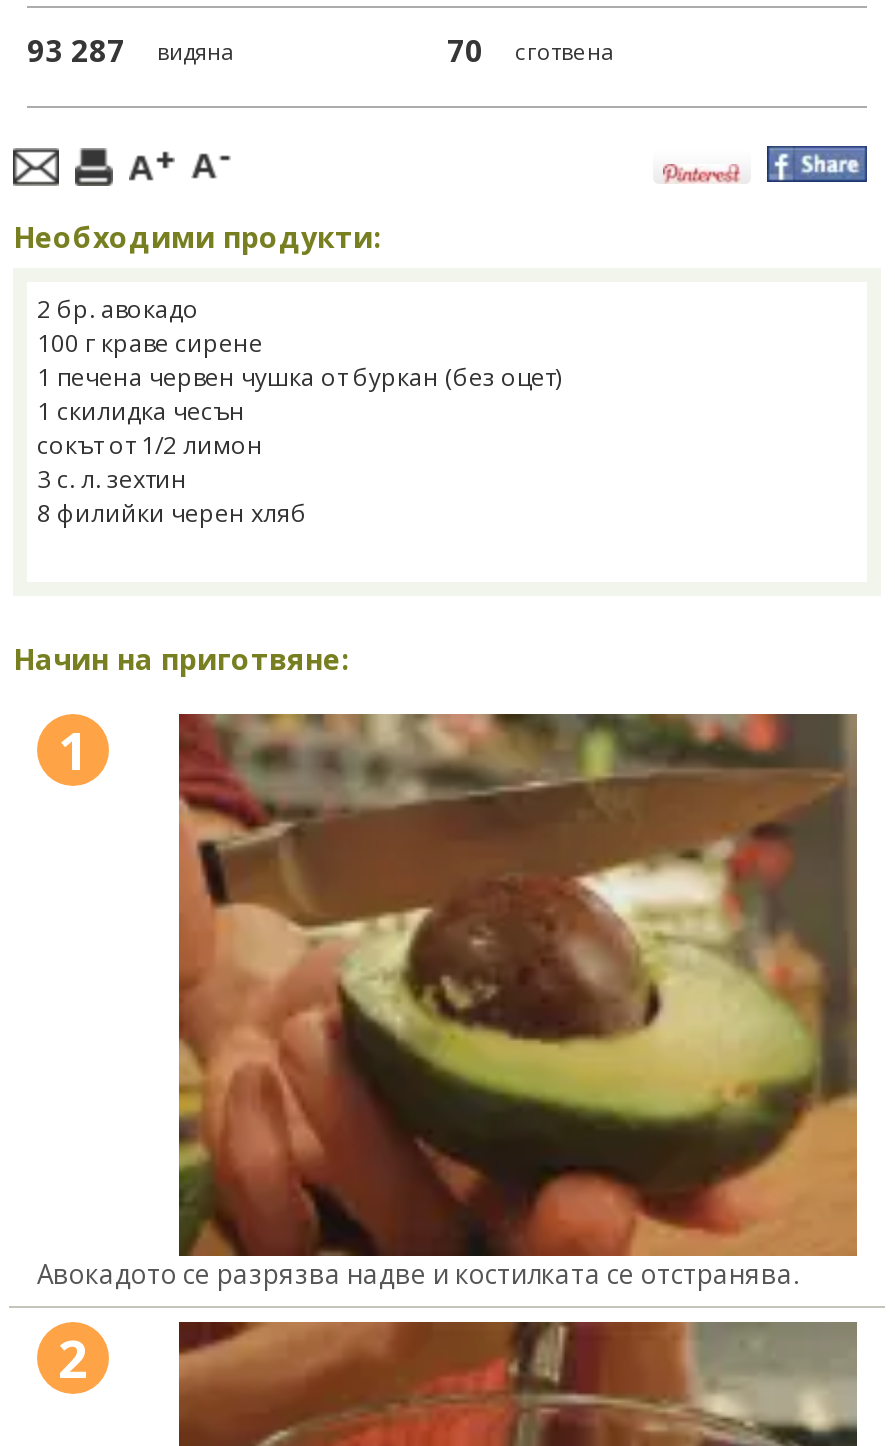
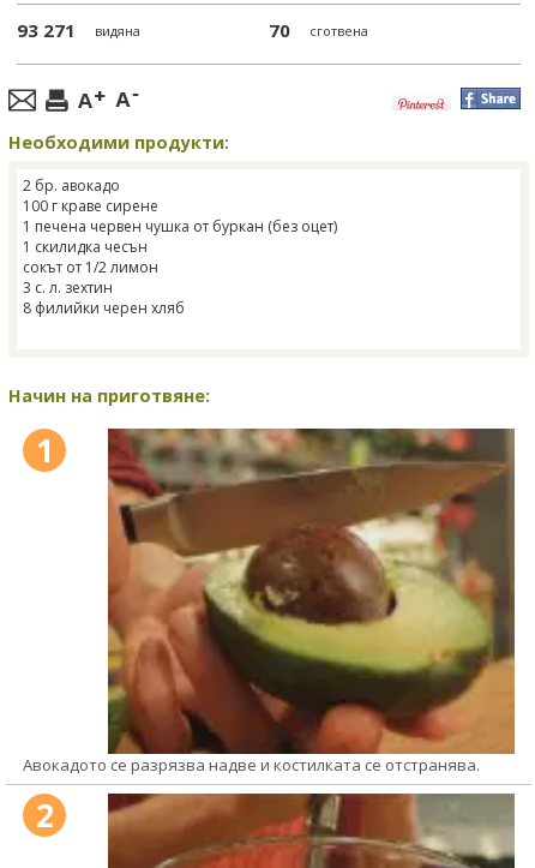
[27,30,233,70] 93 287 видяна -> [17,18,140,42] 93 271 видяна

